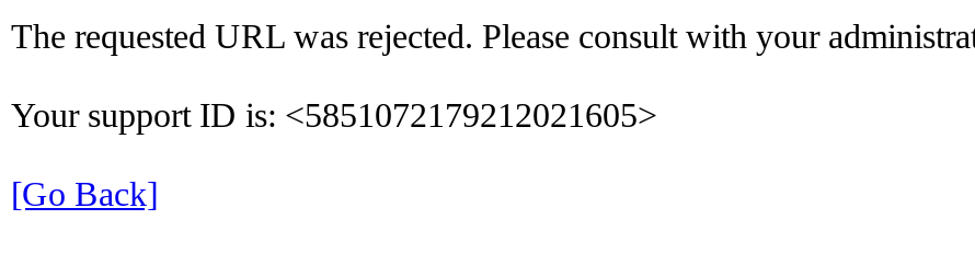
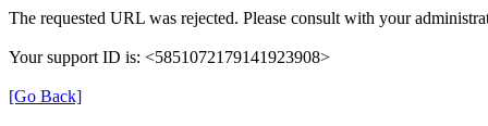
[11,96,657,134] Your support ID is: <5851072179212021605> -> [9,48,330,66] Your support ID is: <5851072179141923908>

